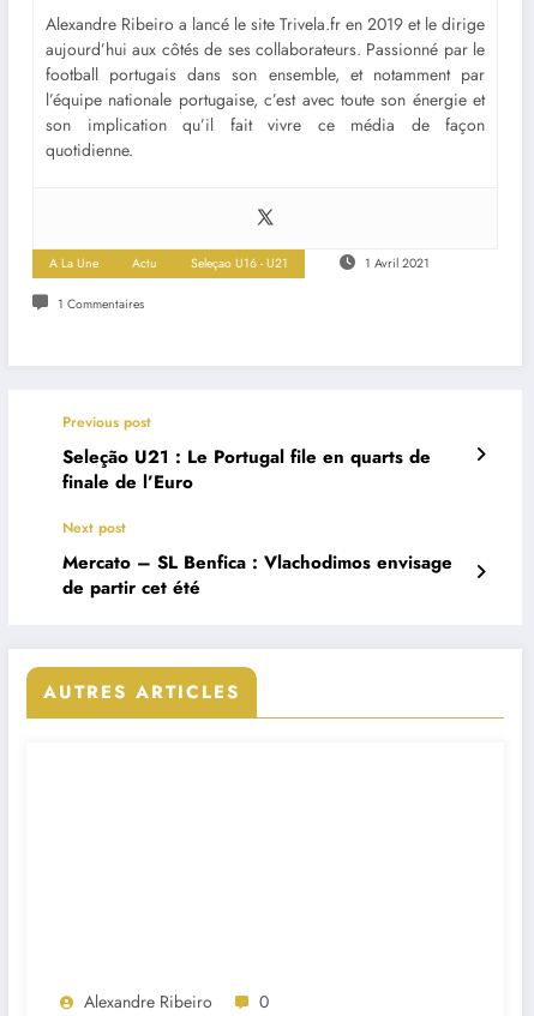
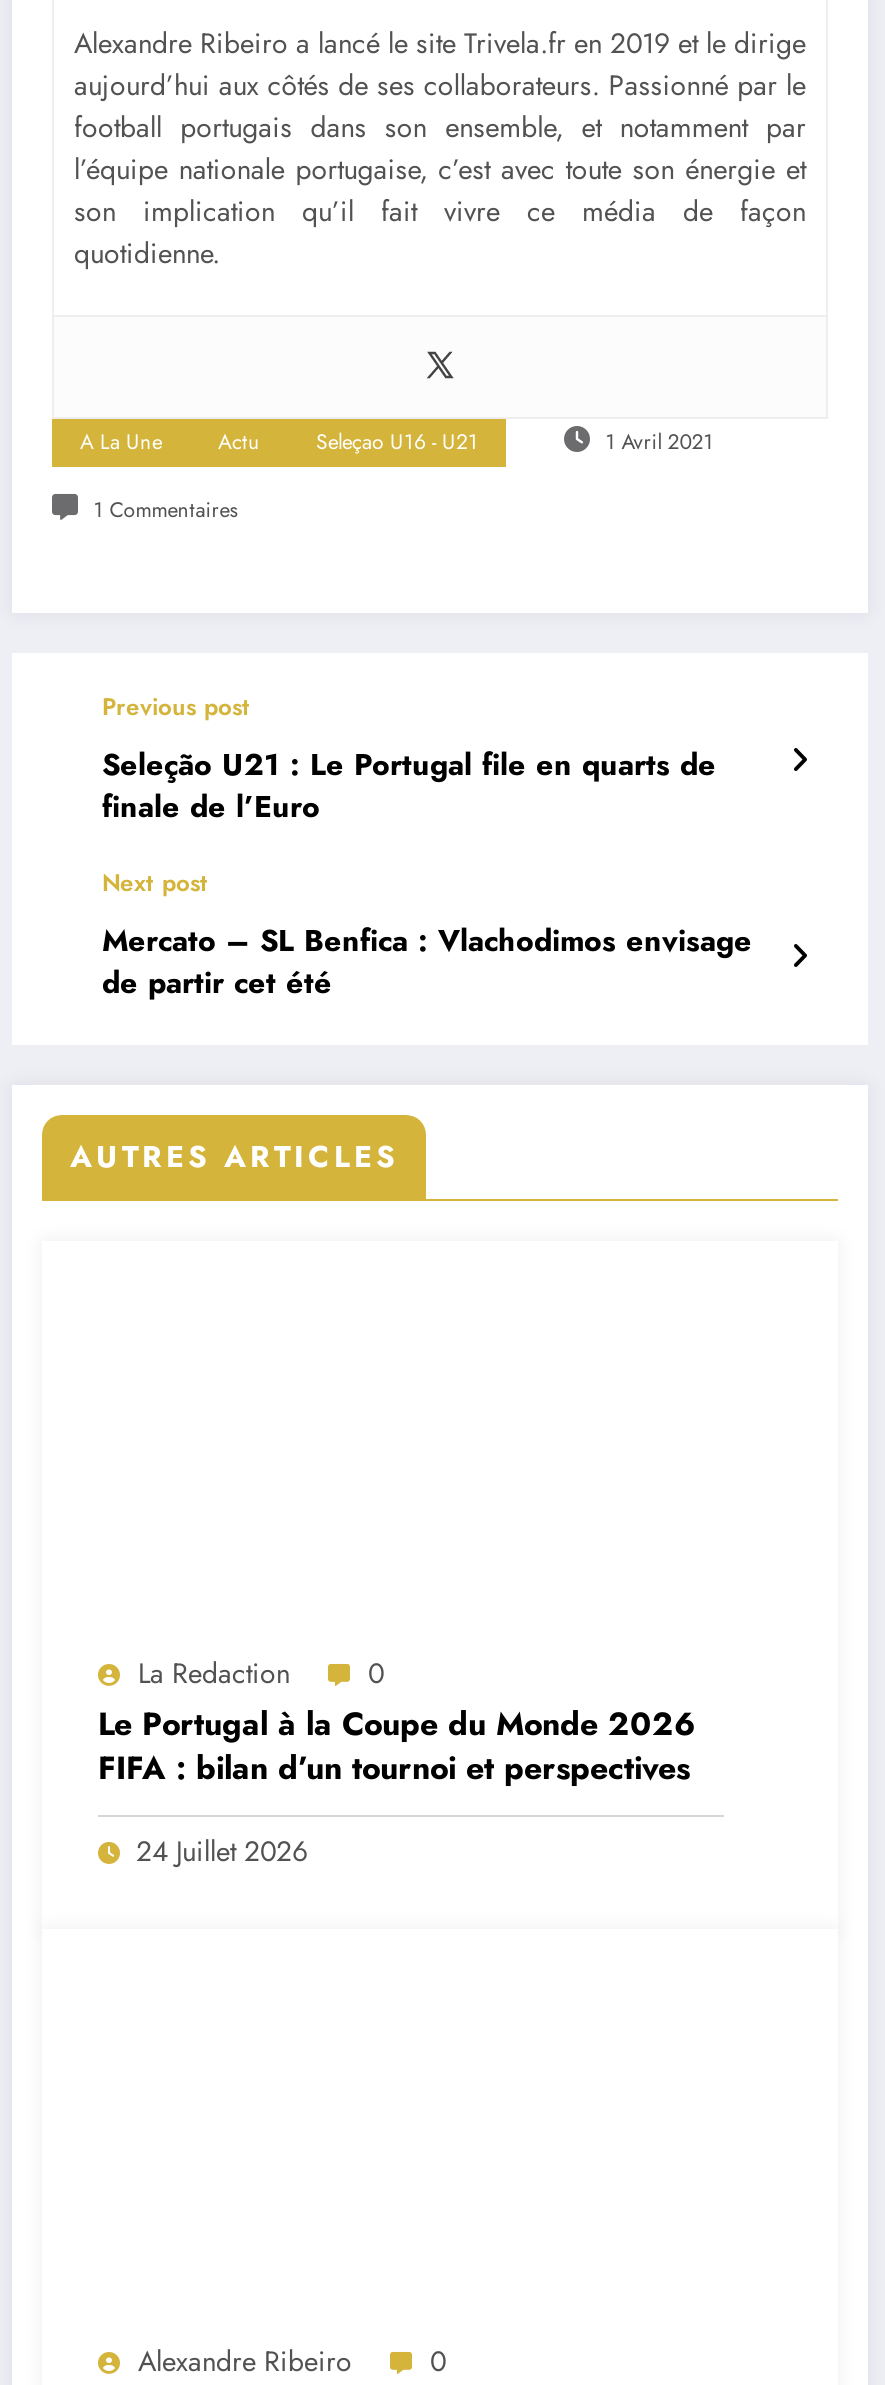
none -> [98,1652,696,1870] La Redaction | 0 | Le Portugal à la Coupe du Monde 2026 | FIFA : bilan d’un tournoi et perspectives | 24 Juillet 2026

